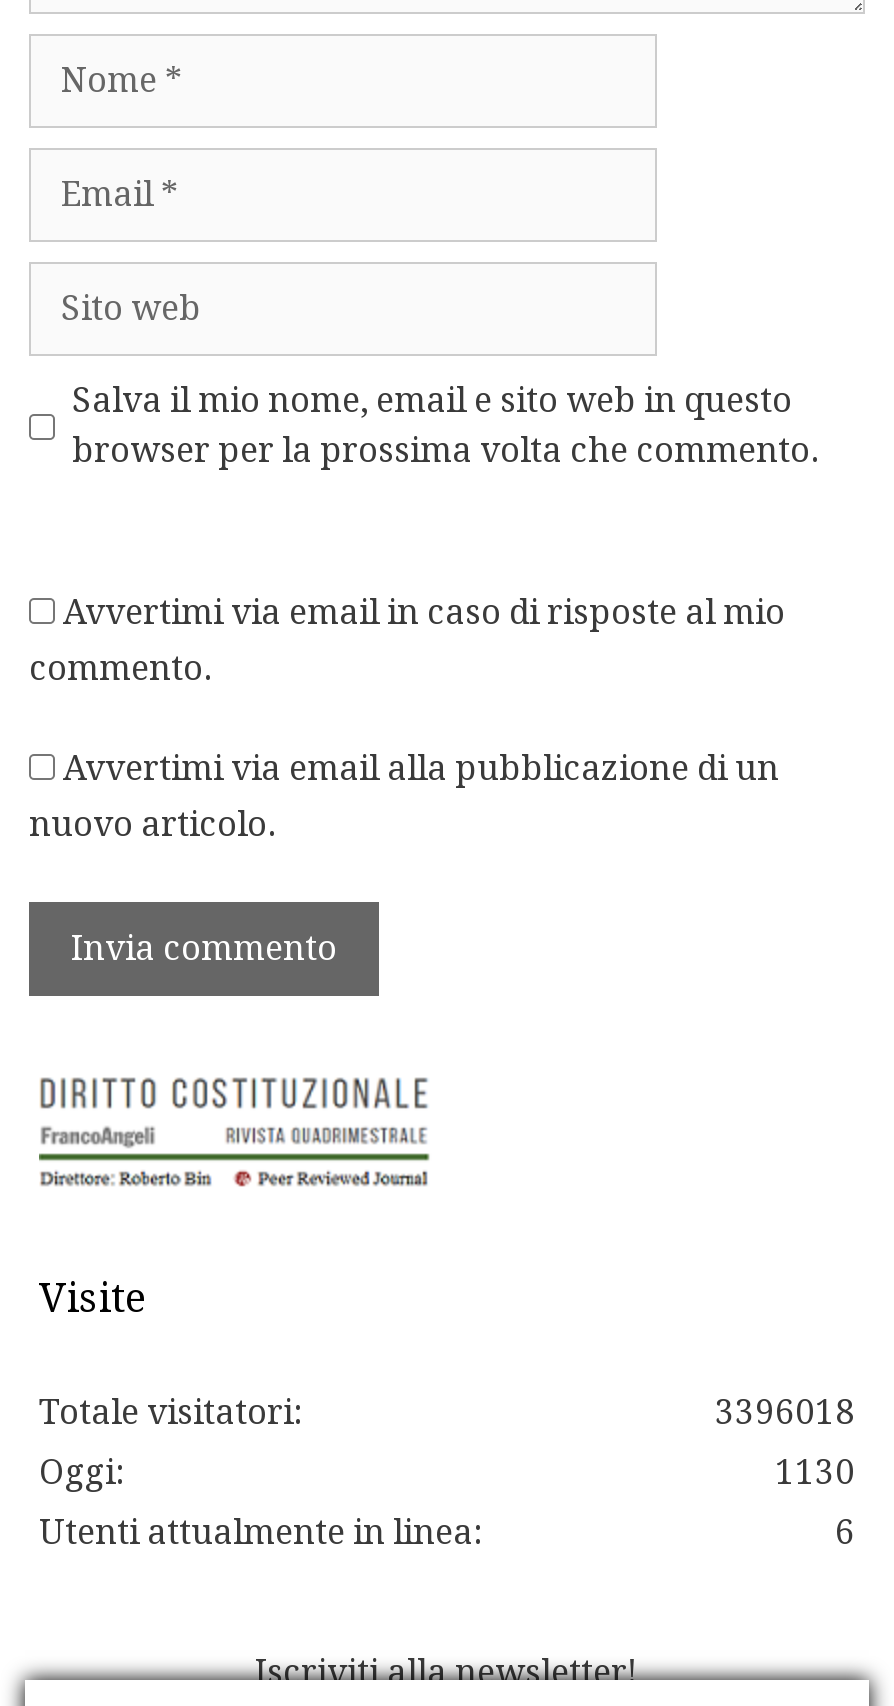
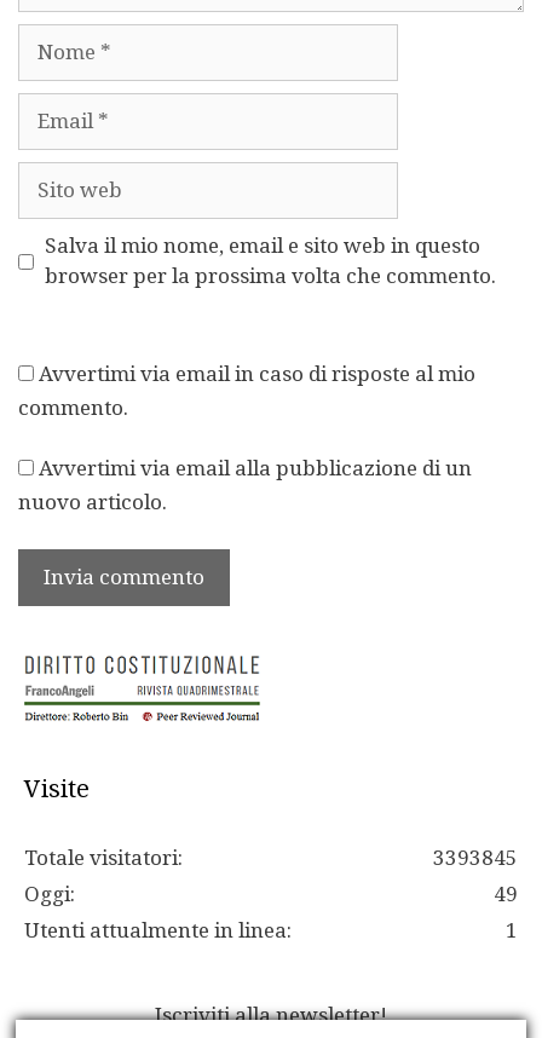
[715,1391,855,1431] 3396018 -> [433,845,518,869] 3393845
[775,1451,855,1491] 1130 -> [494,881,518,906] 49
[835,1511,855,1551] 6 -> [506,918,518,942] 1

